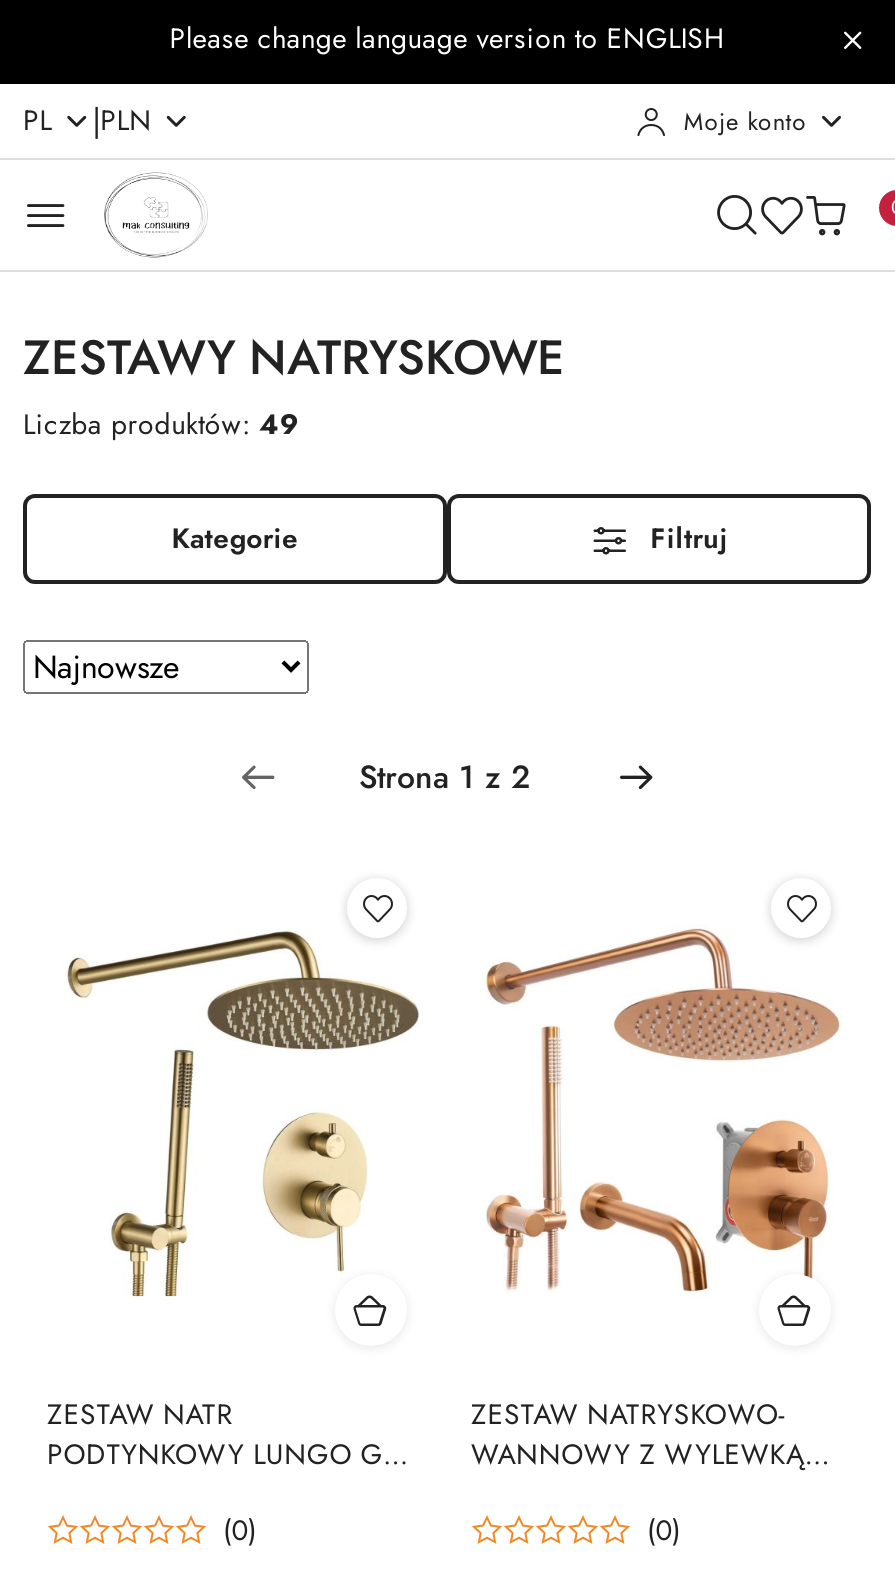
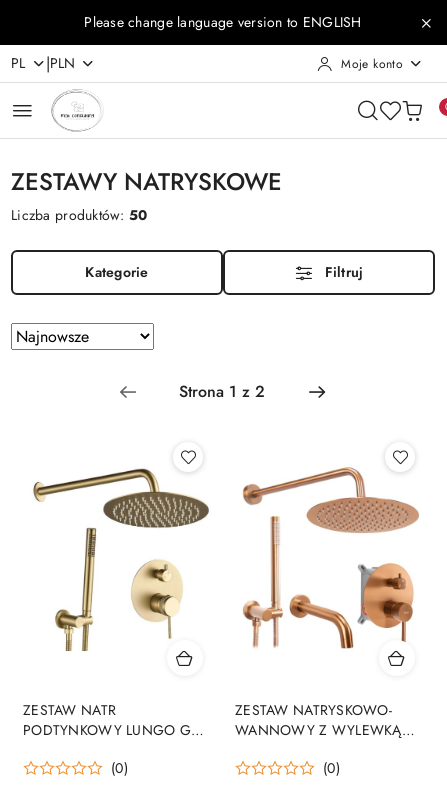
[23,404,298,444] Liczba produktów: 49 -> [11,205,148,225] Liczba produktów: 50

